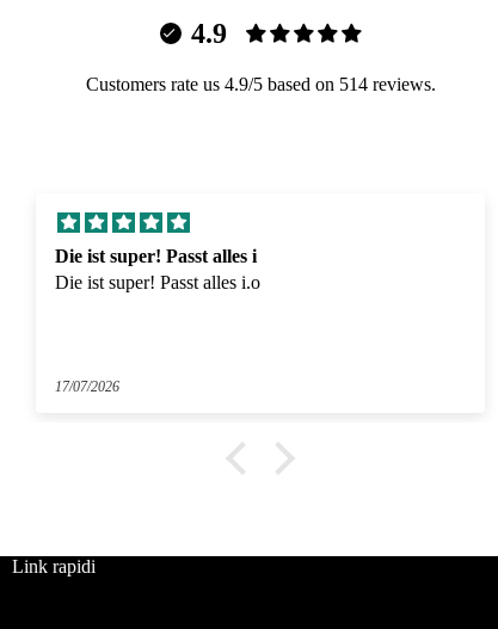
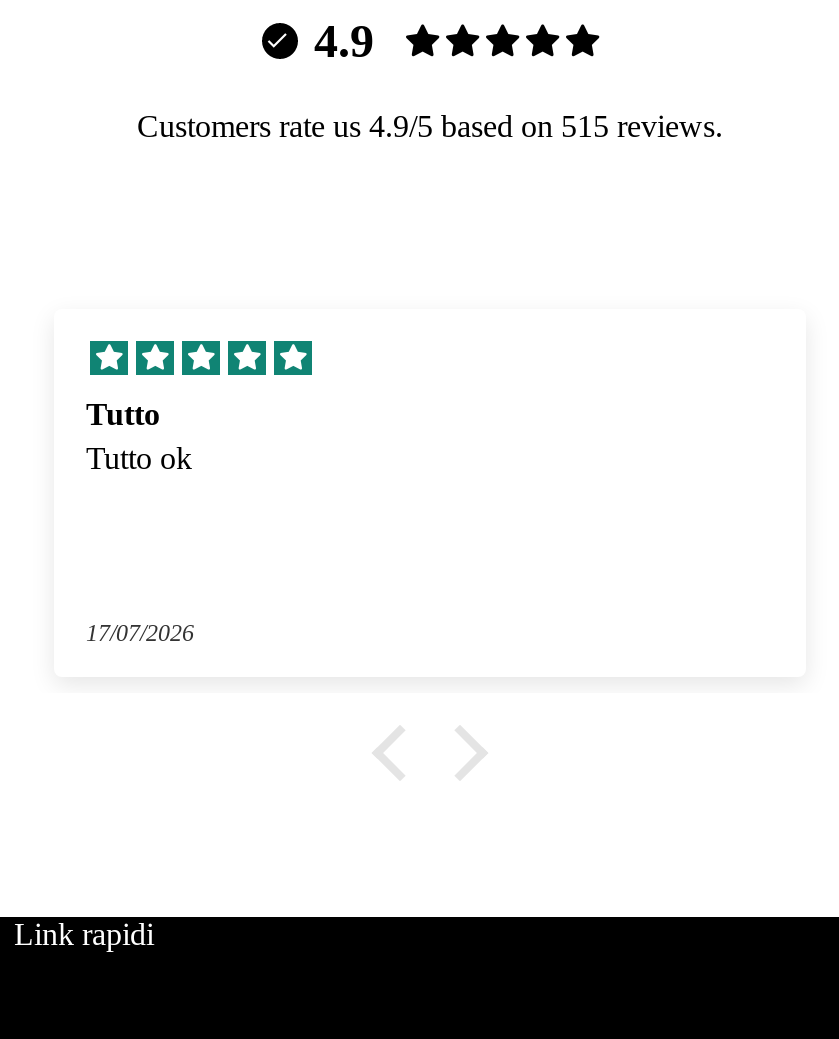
[85,74,435,95] Customers rate us 4.9/5 based on 514 reviews. -> [137,110,723,144] Customers rate us 4.9/5 based on 515 reviews.
[55,246,260,293] Die ist super! Passt alles i | Die ist super! Passt alles i.o -> [86,398,192,476] Tutto | Tutto ok

